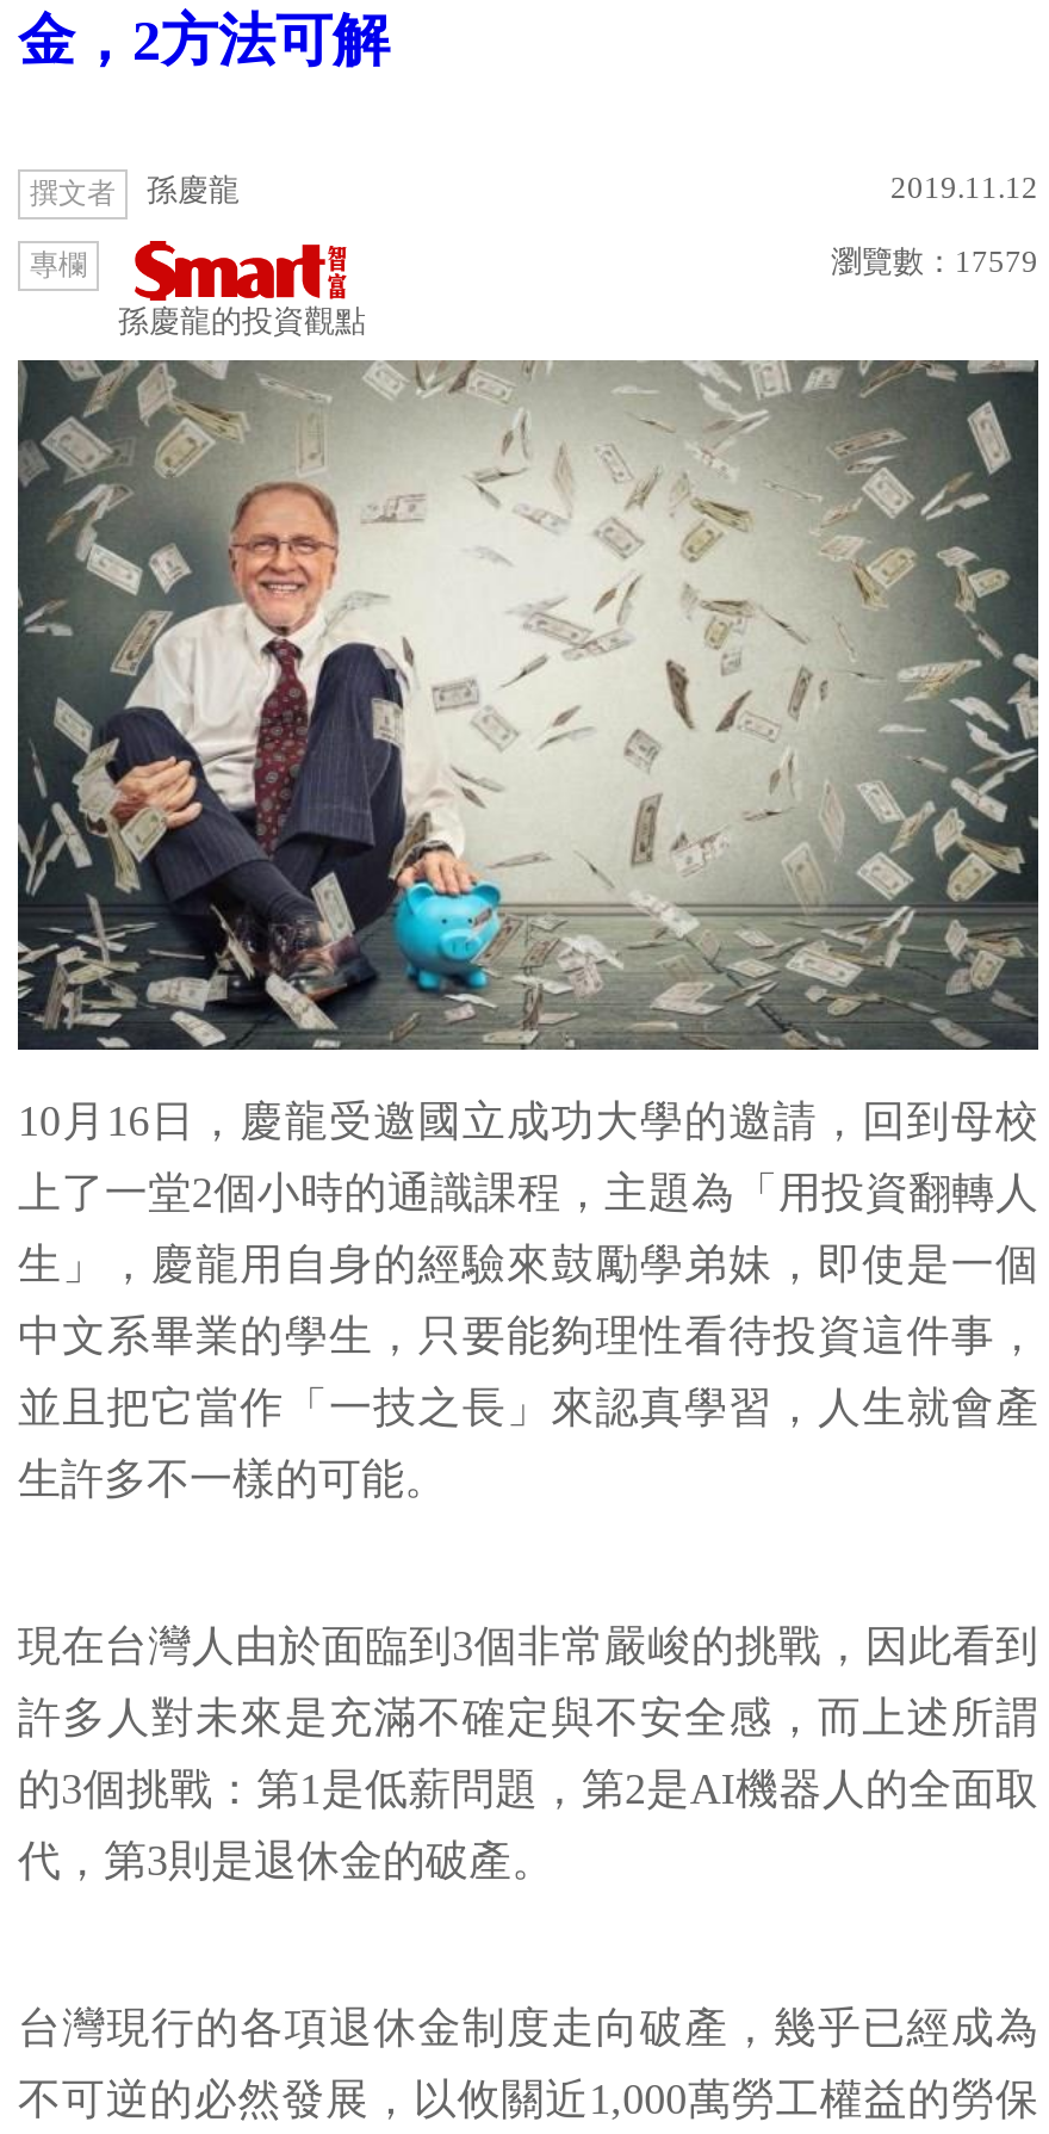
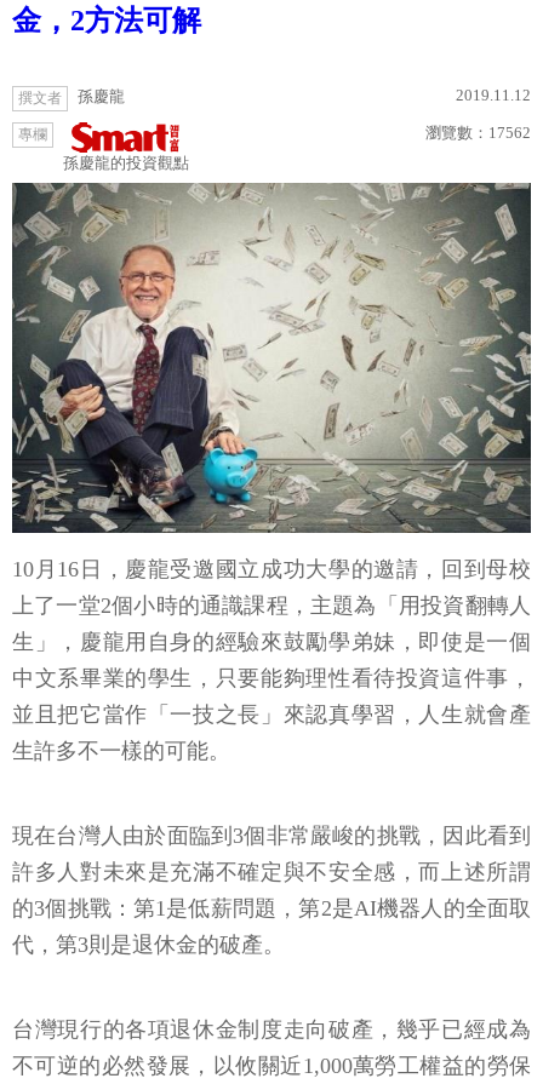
[831,243,1038,279] 瀏覽數：17579 -> [425,124,531,142] 瀏覽數：17562

